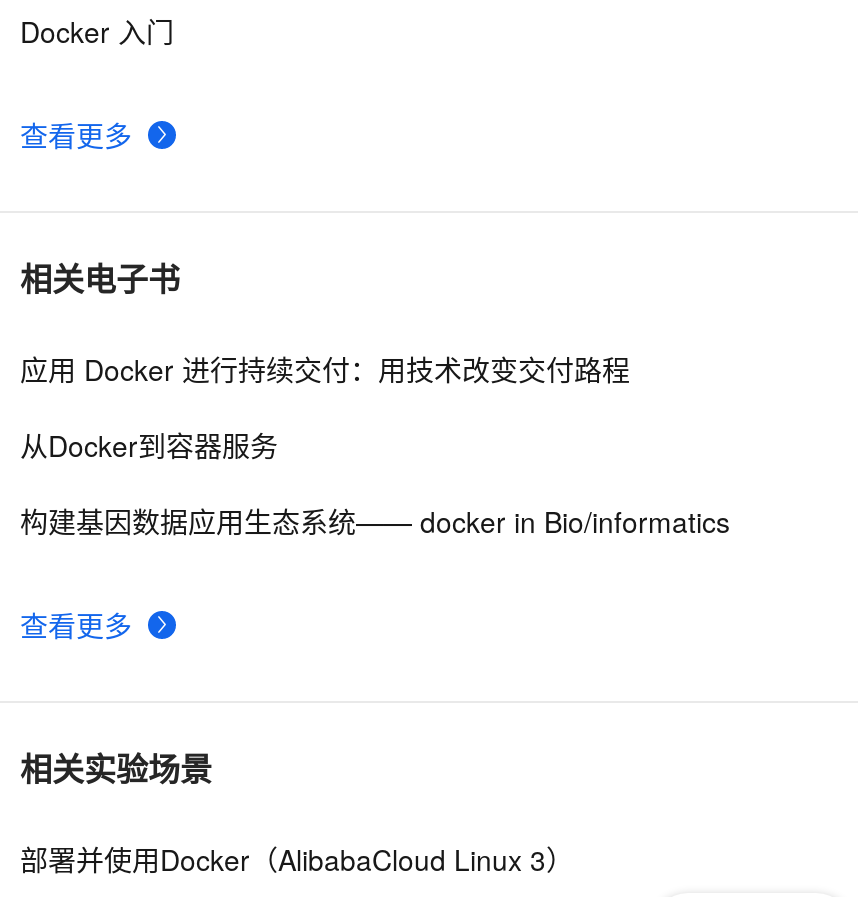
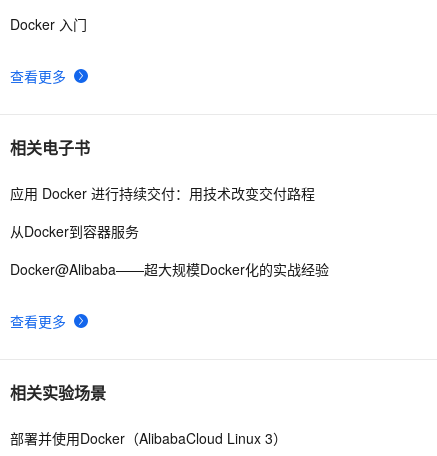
[20,500,730,540] 构建基因数据应用生态系统—— docker in Bio/informatics -> [10,259,329,279] Docker@Alibaba——超大规模Docker化的实战经验

